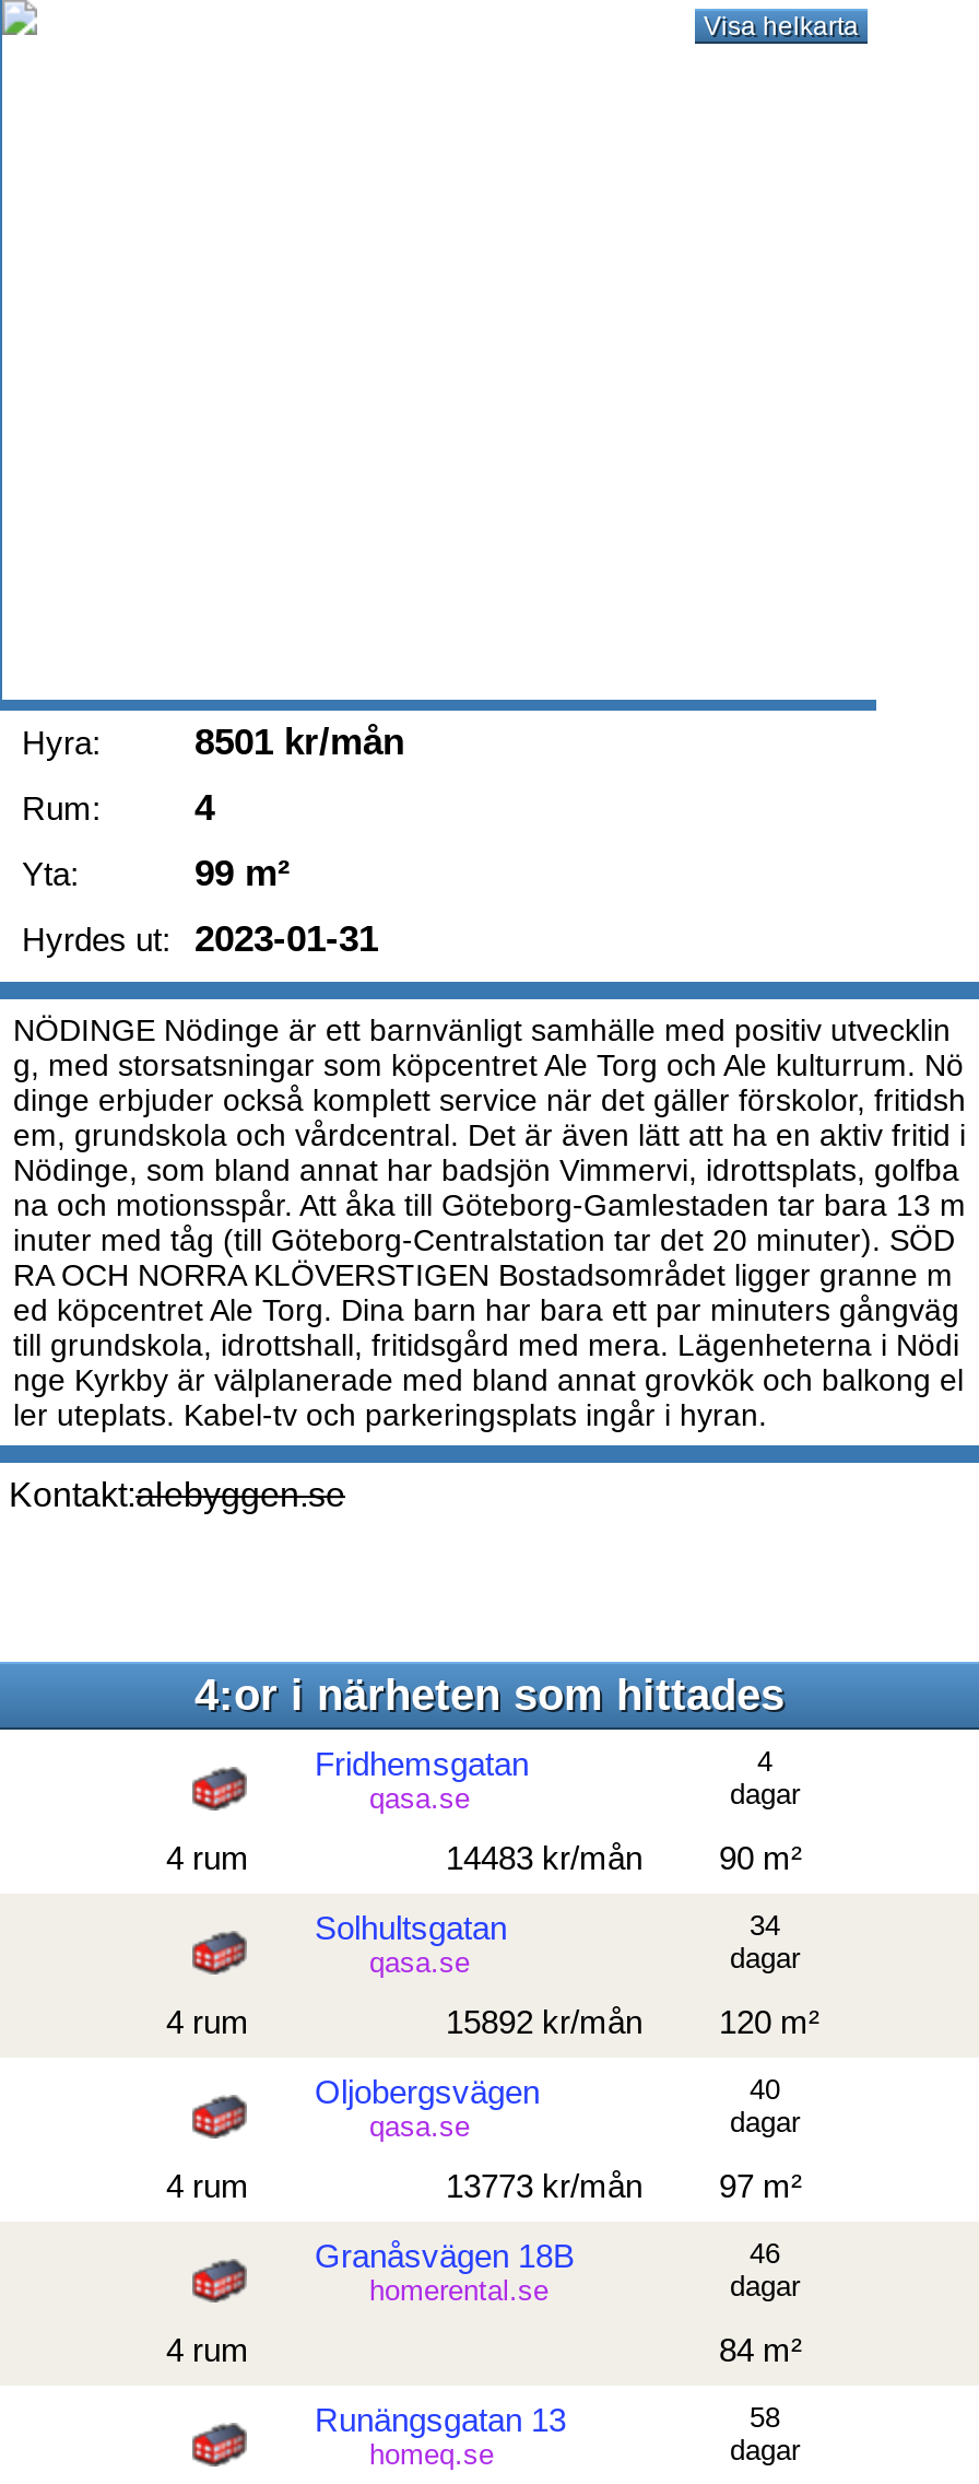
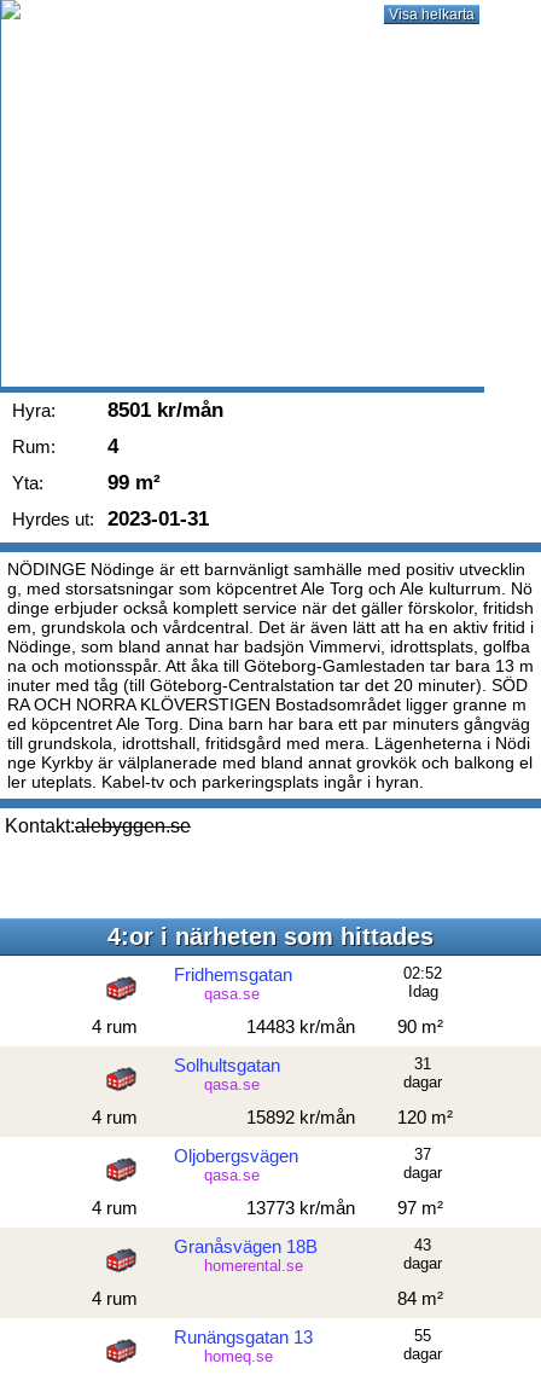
[730,1745,800,1811] 4 | dagar -> [403,964,442,1000] 02:52 | Idag
[750,1909,780,1942] 34 -> [414,1055,431,1073] 31
[750,2073,780,2106] 40 -> [414,1145,431,1164] 37
[750,2237,780,2270] 46 -> [414,1236,431,1254] 43
[750,2401,780,2434] 58 -> [414,1327,431,1345] 55

